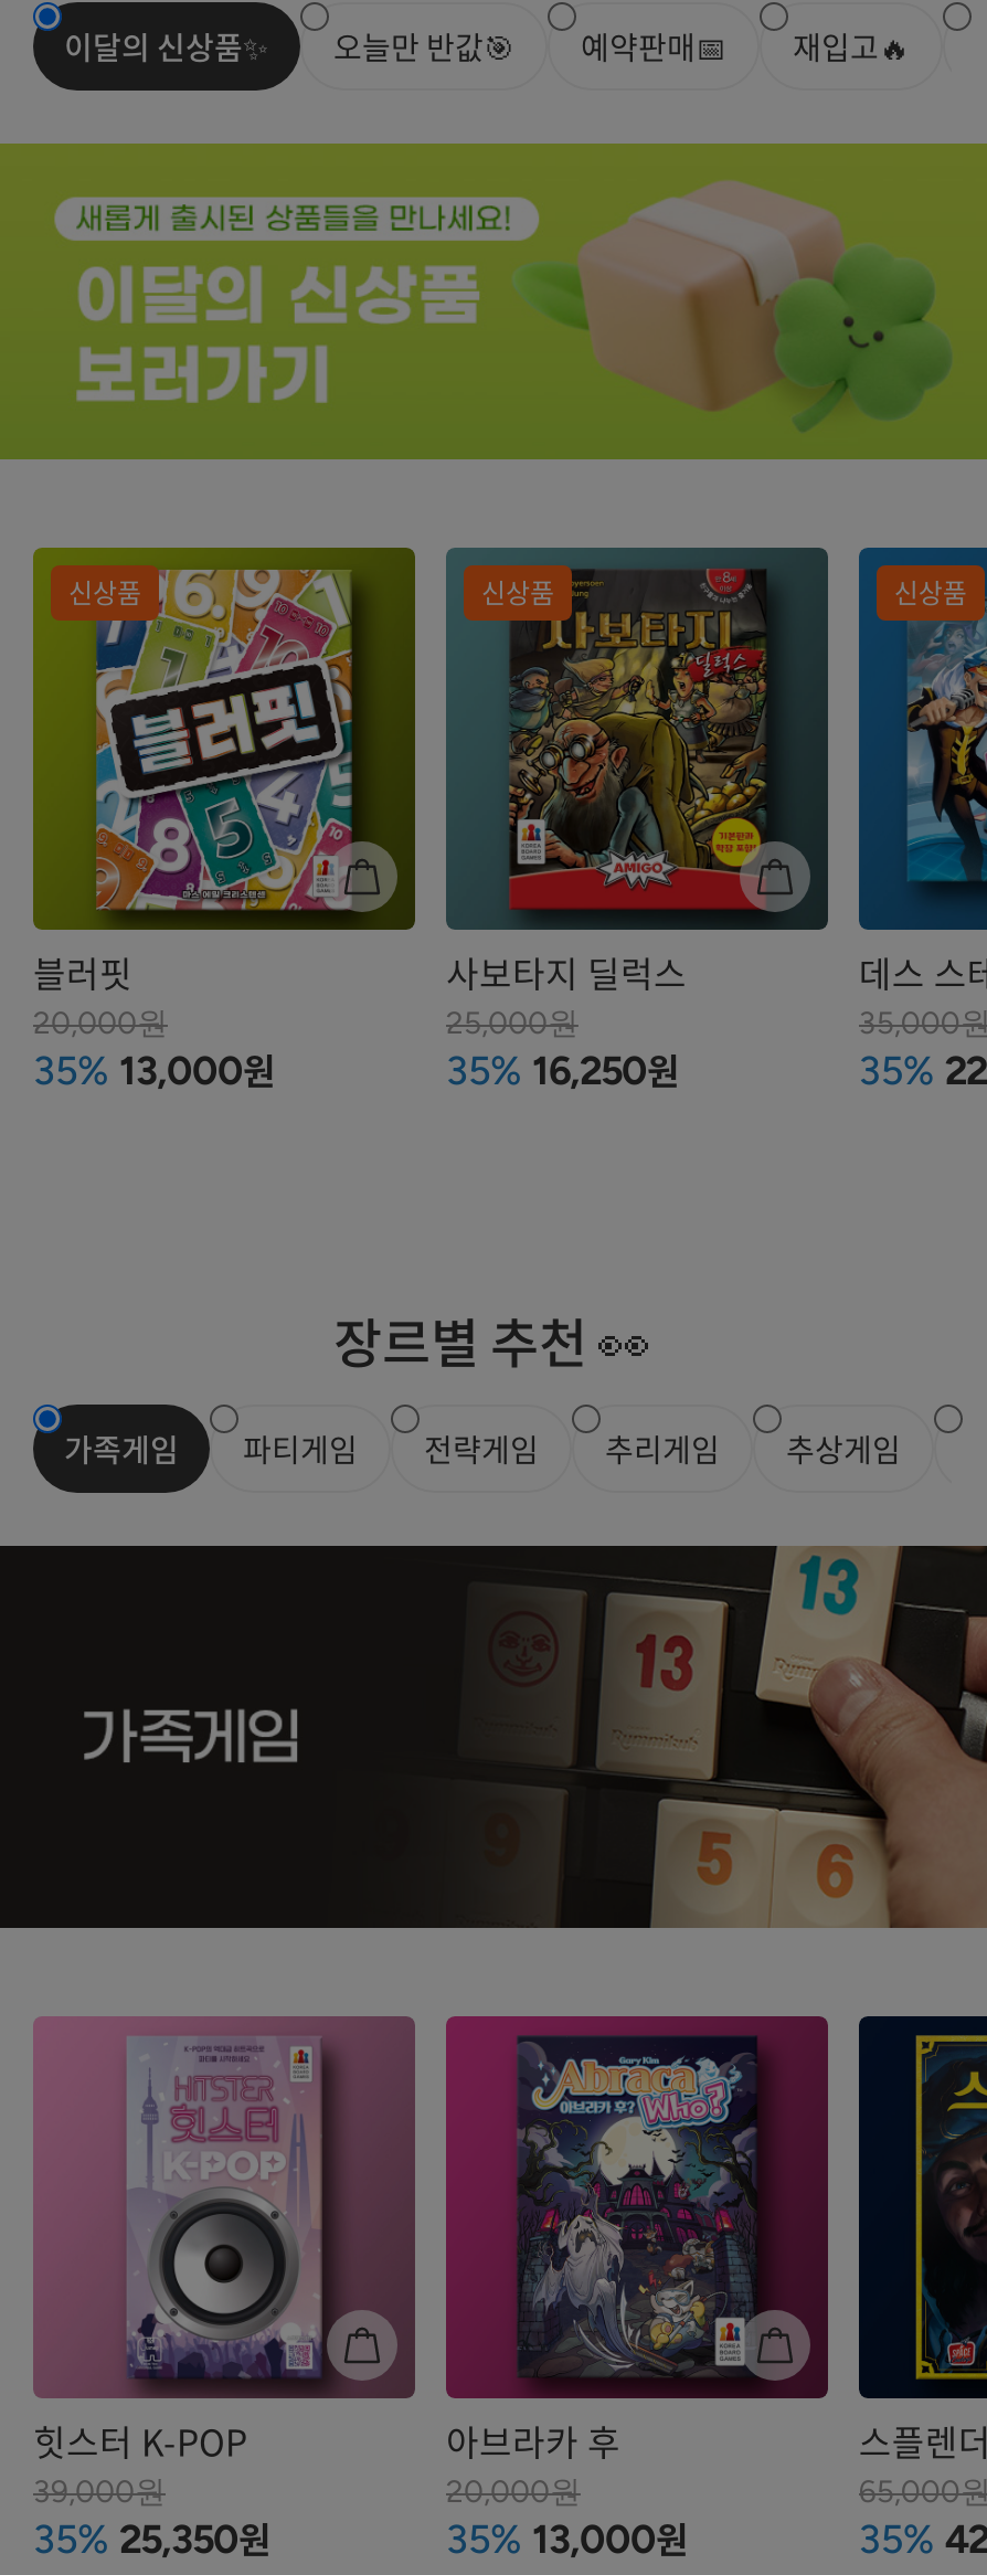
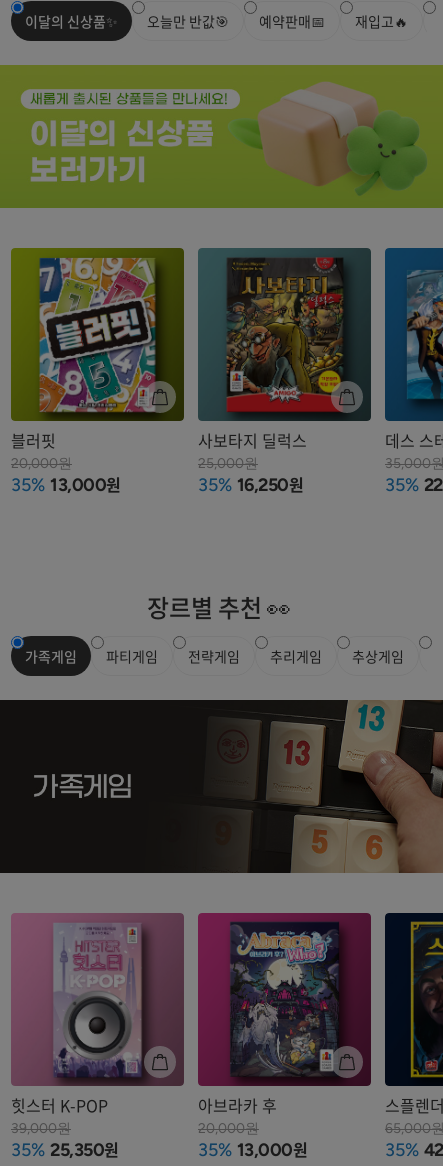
[68,573,141,613] 신상품 -> none
[481,573,554,613] 신상품 -> none
[894,573,967,613] 신상품 -> none

